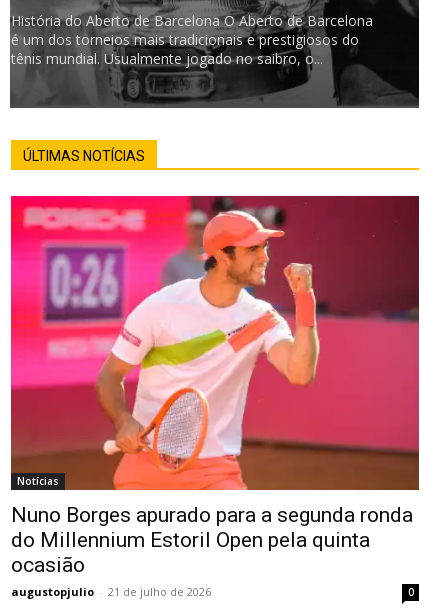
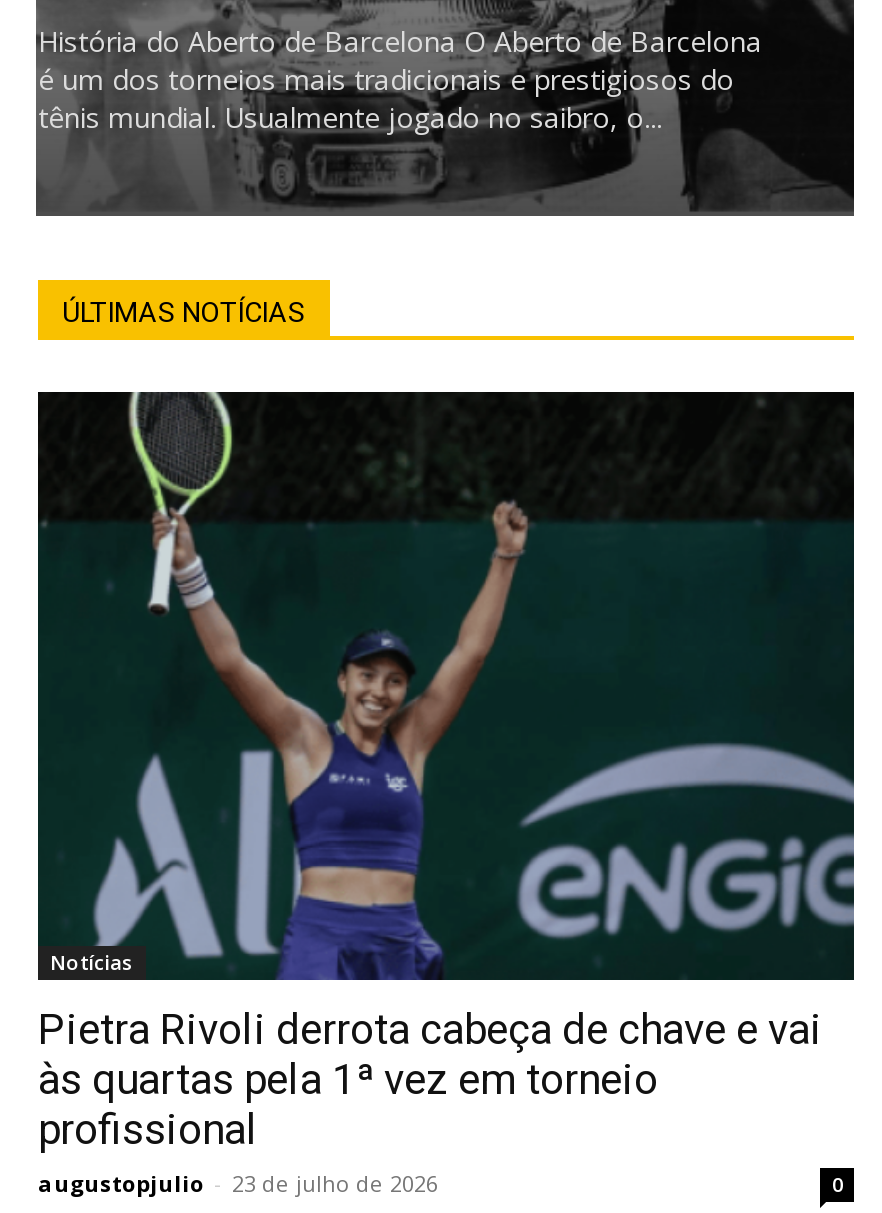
[10,195,420,599] [image] | Nuno Borges apurado para a segunda ronda | do Millennium Estoril Open pela quinta | ocasião | augustopjulio - 21 de julho de 2026 -> [36,390,856,1198] [image] | Pietra Rivoli derrota cabeça de chave e vai | às quartas pela 1ª vez em torneio | profissional | augustopjulio - 23 de julho de 2026

